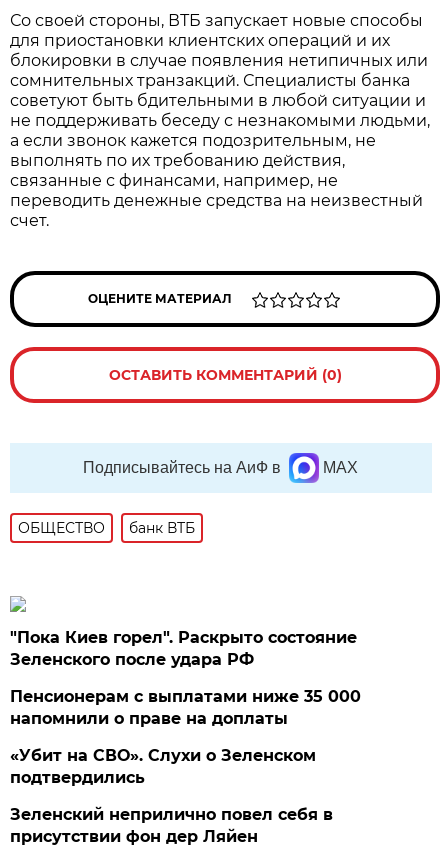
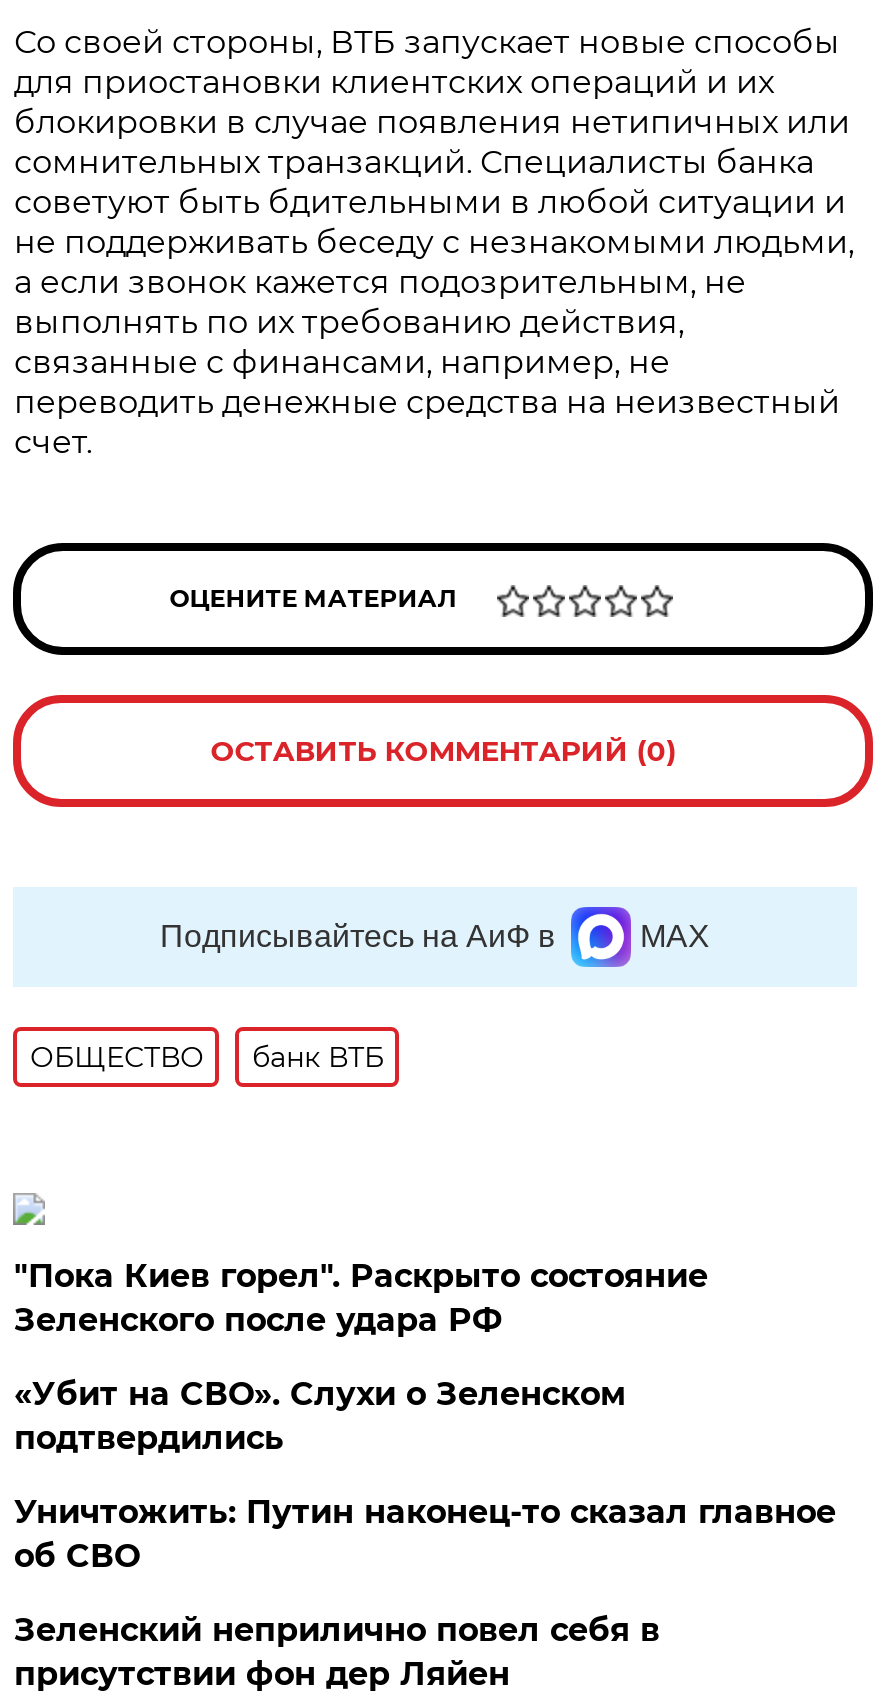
[10,687,361,728] Пенсионерам с выплатами ниже 35 000 | напомнили о праве на доплаты -> none
moved [10,746,316,787] -> [14,1375,626,1457]: «Убит на СВО». Слухи о Зеленском | подтвердились
none -> [14,1493,836,1575] Уничтожить: Путин наконец-то сказал главное | об СВО

